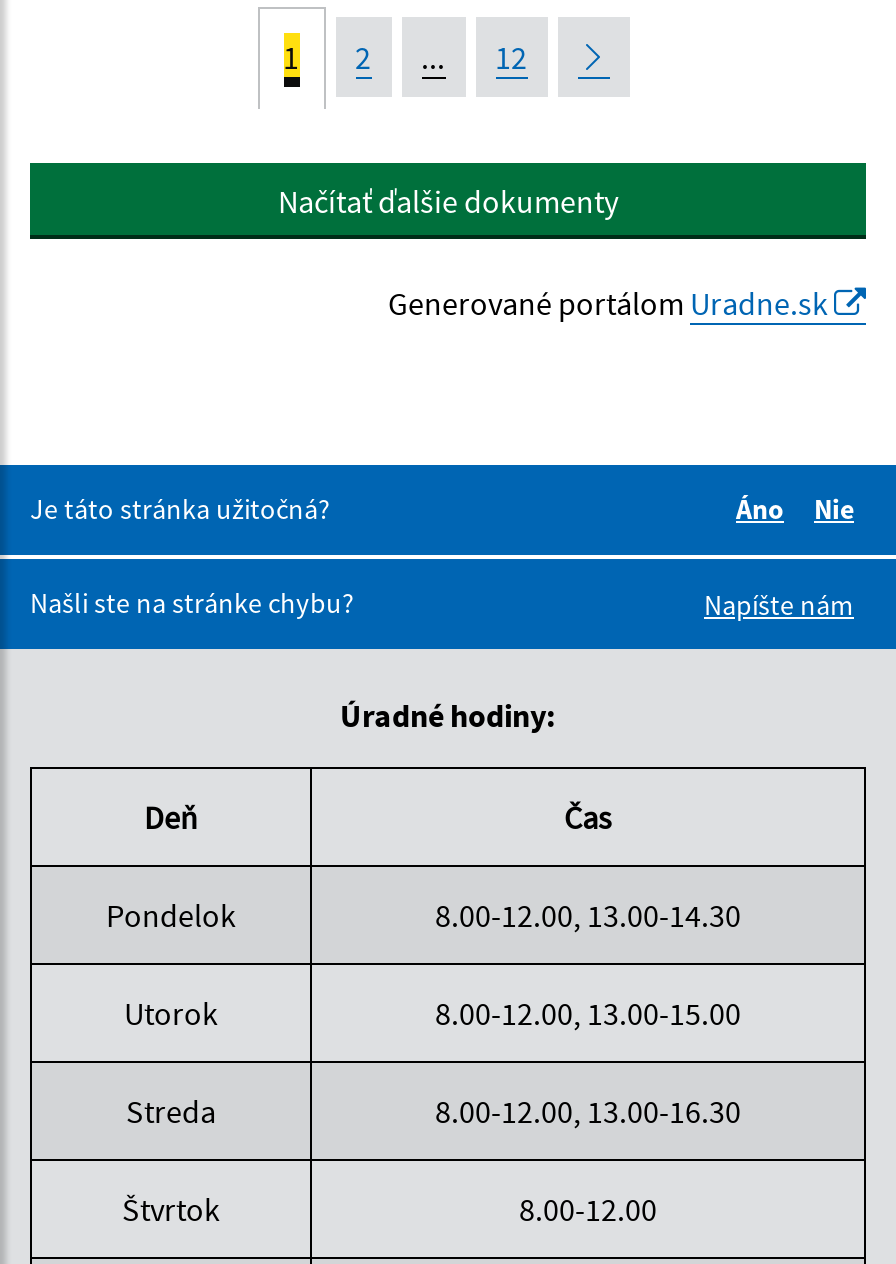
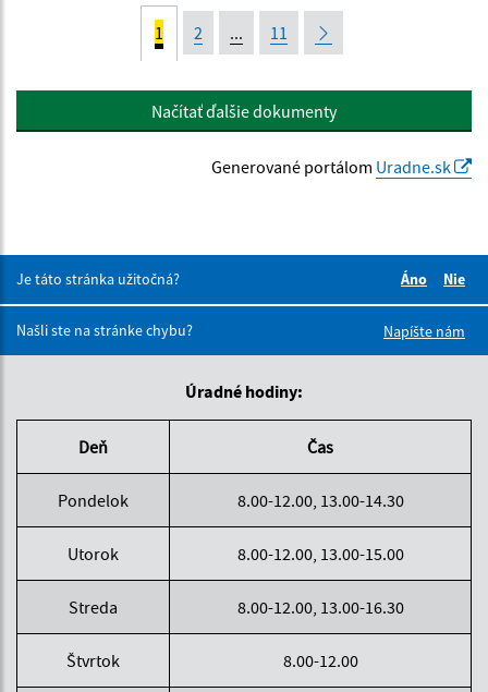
[495,38,527,78] 12 -> [270,22,287,44] 11

